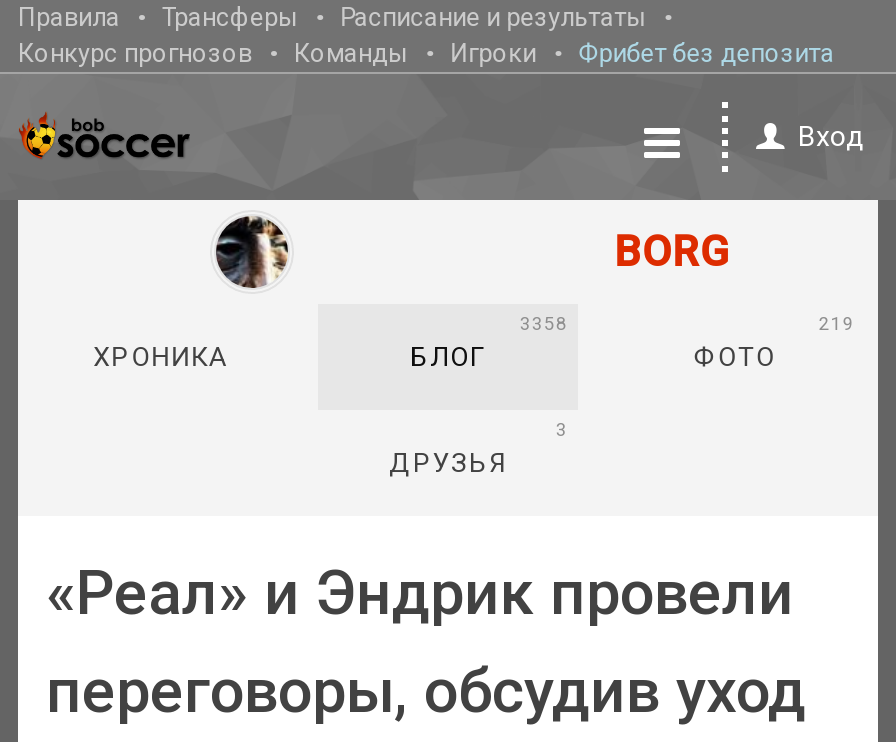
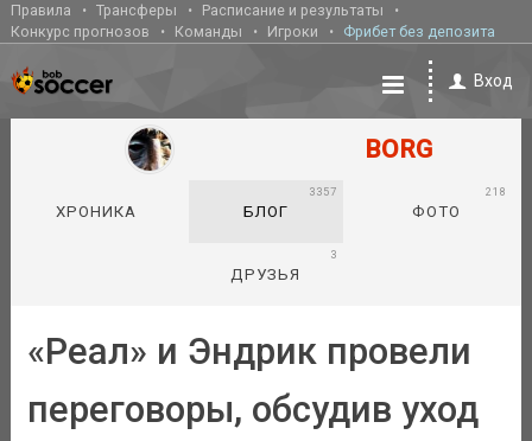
[520,311,568,333] 3358 -> [309,184,337,198] 3357
[818,311,854,333] 219 -> [486,184,507,198] 218

